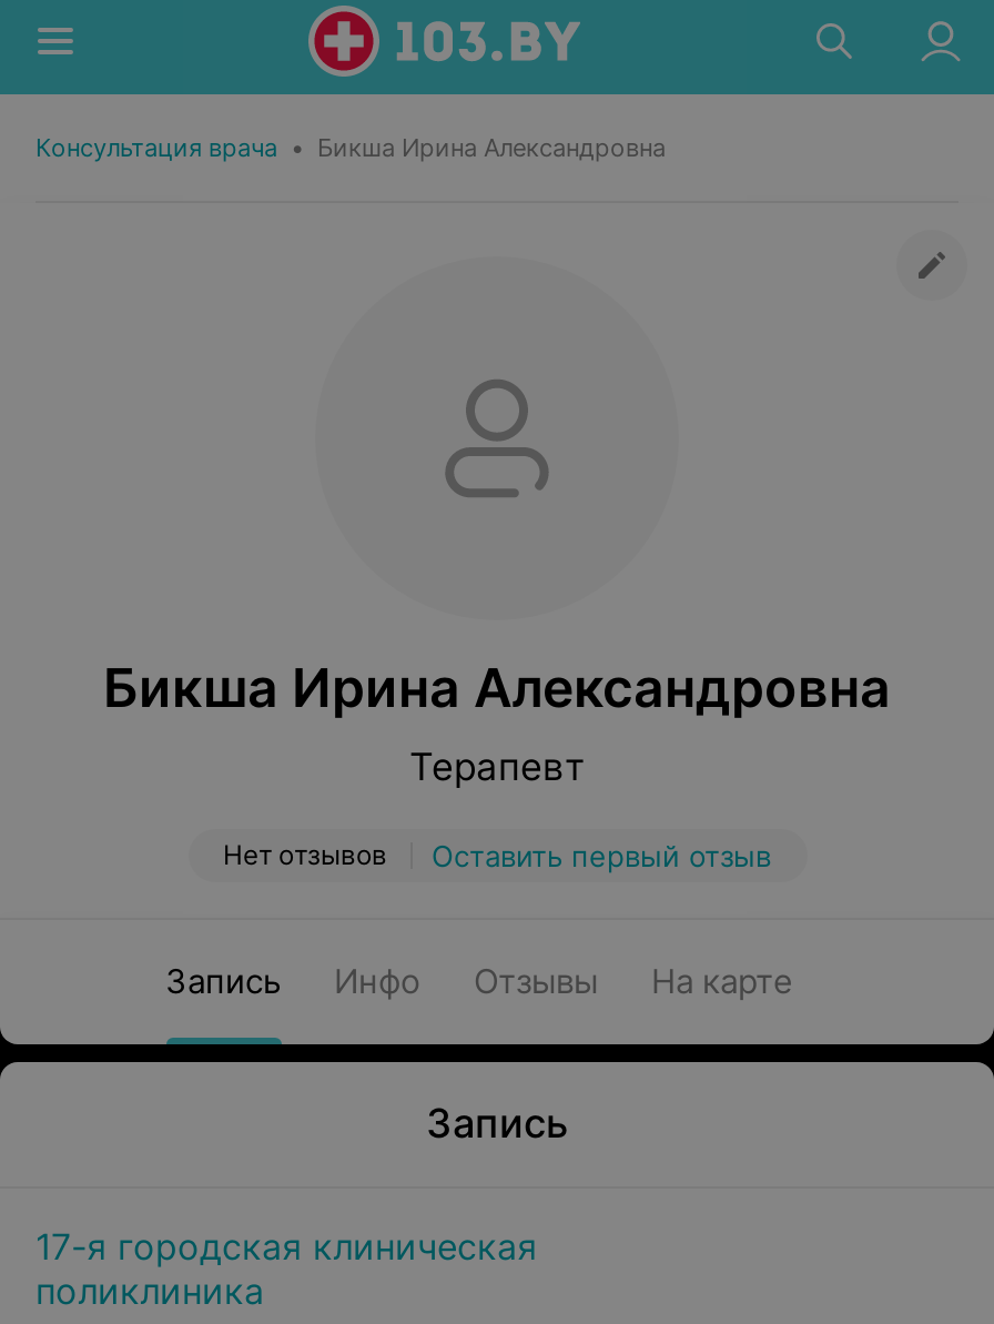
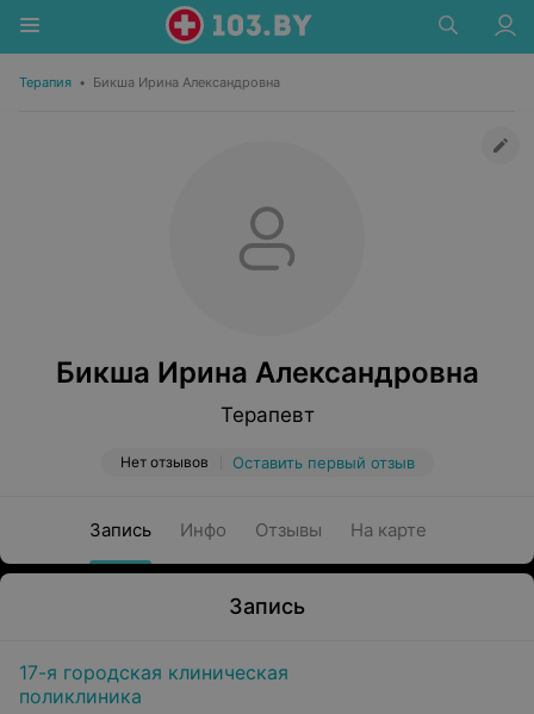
[35,132,666,163] Консультация врача • Бикша Ирина Александровна -> [19,74,280,91] Терапия • Бикша Ирина Александровна

